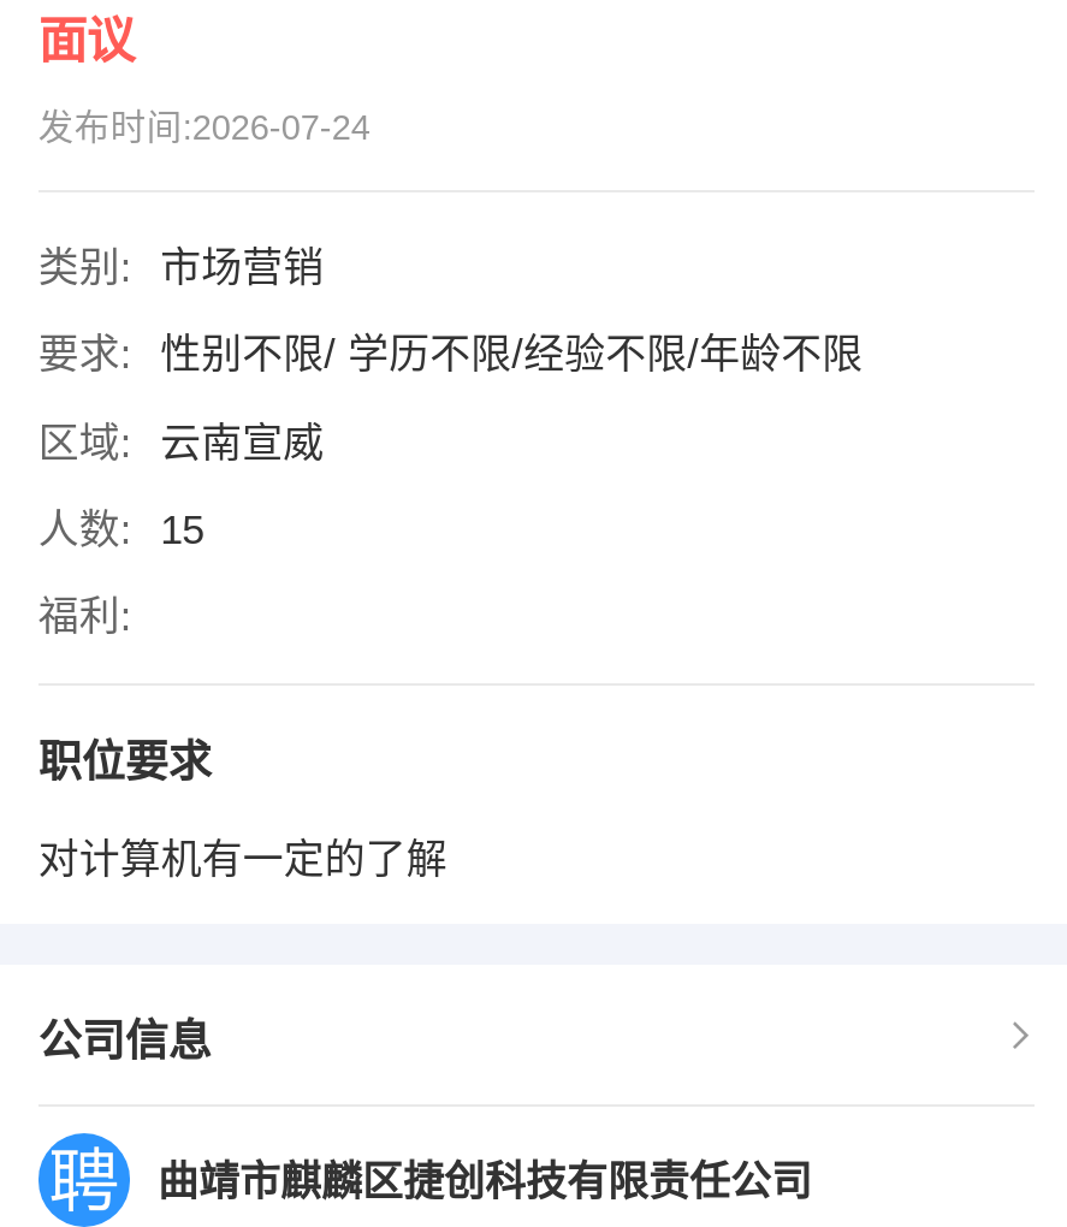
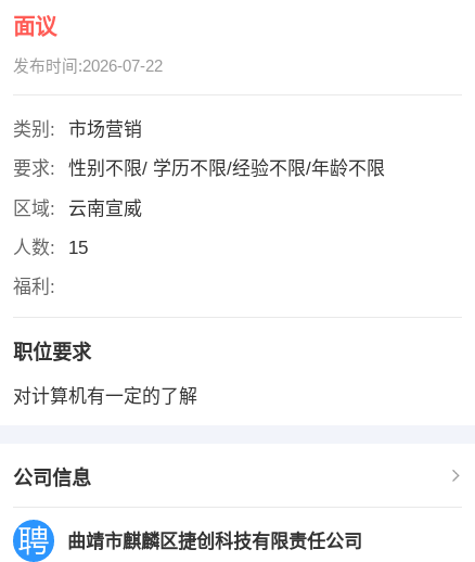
[38,109,370,147] 发布时间:2026-07-24 -> [13,58,163,75] 发布时间:2026-07-22

